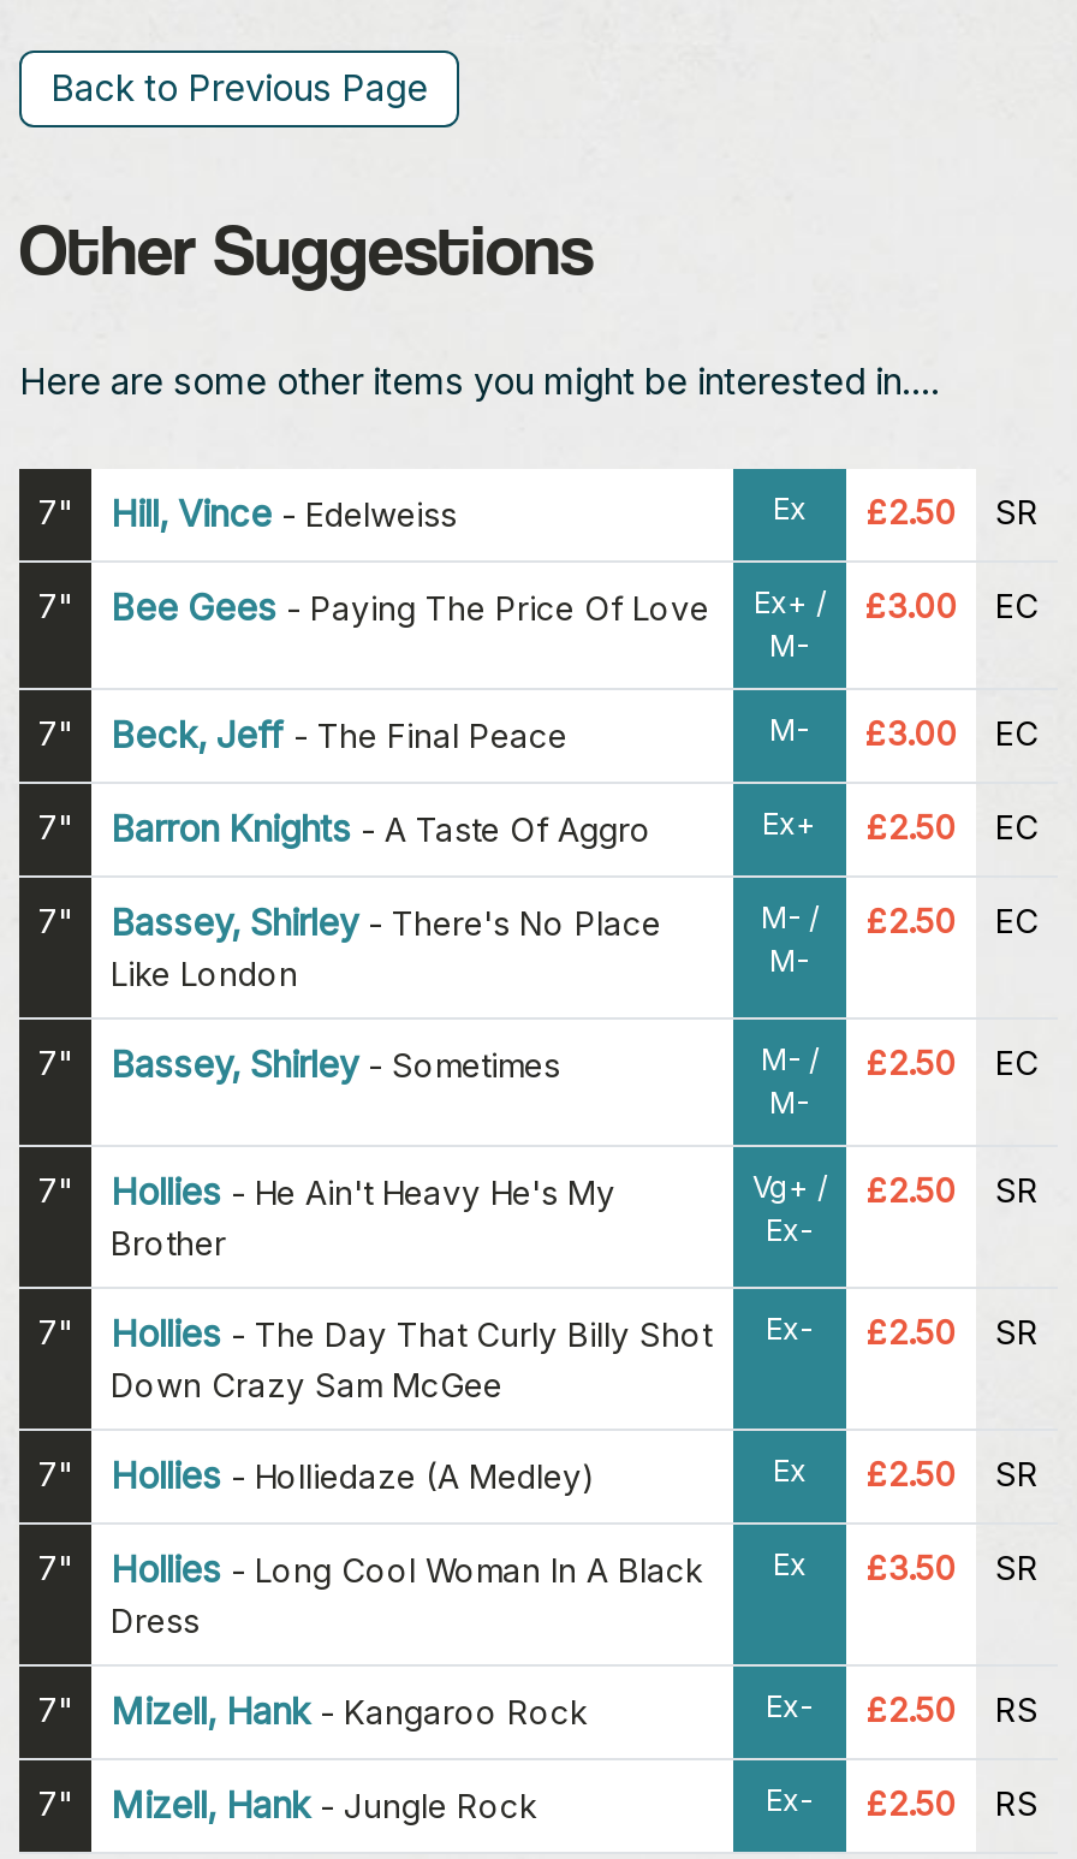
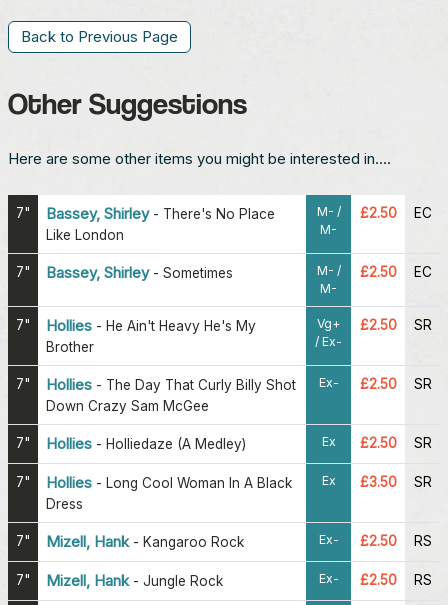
[38,491,1039,664] Hill, Vince - Edelweiss | Ex | £2.50 | SR | 7" | Bee Gees - Paying The Price Of Love | Ex+ / | M- -> none
[38,588,1039,941] £3.00 | EC | 7" | Beck, Jeff - The Final Peace | M- | £3.00 | EC | 7" | Barron Knights - A Taste Of Aggro | Ex+ | £2.50 | EC | 7" -> none

